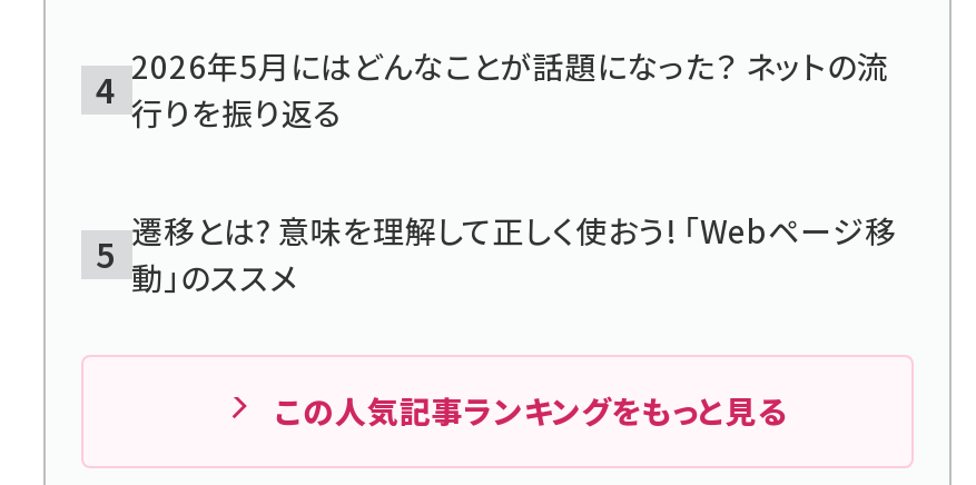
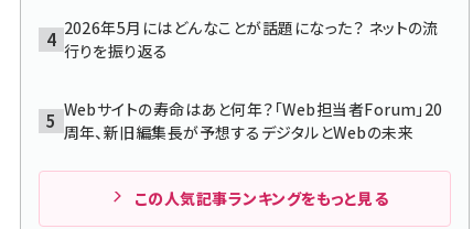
[131,208,897,299] 遷移とは? 意味を理解して正しく使おう! 「Webページ移 | 動」のススメ -> [63,98,443,143] Webサイトの寿命はあと何年？「Web担当者Forum」20 | 周年、新旧編集長が予想するデジタルとWebの未来

